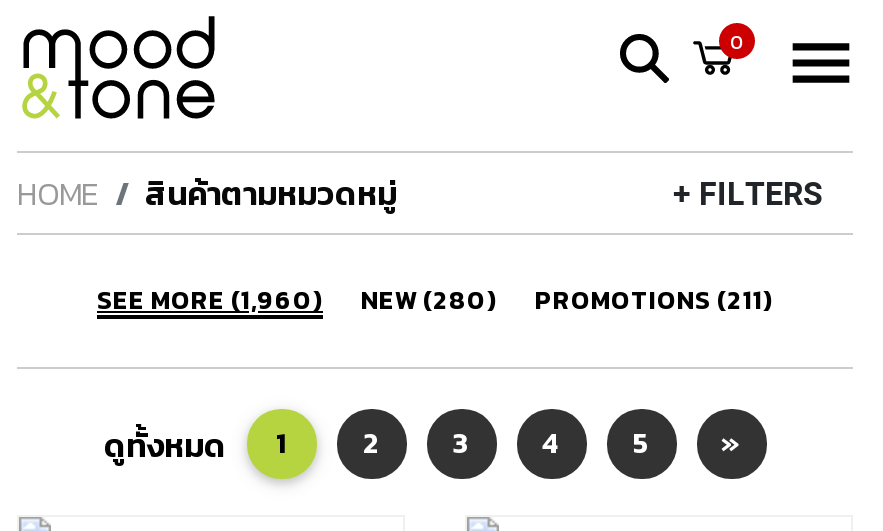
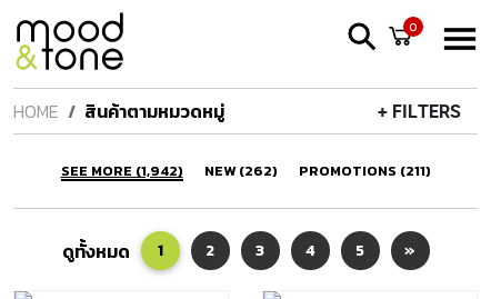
[97,280,323,318] SEE MORE (1,960) -> [61,160,183,181] SEE MORE (1,942)
[361,280,497,318] NEW (280) -> [204,160,277,181] NEW (262)

